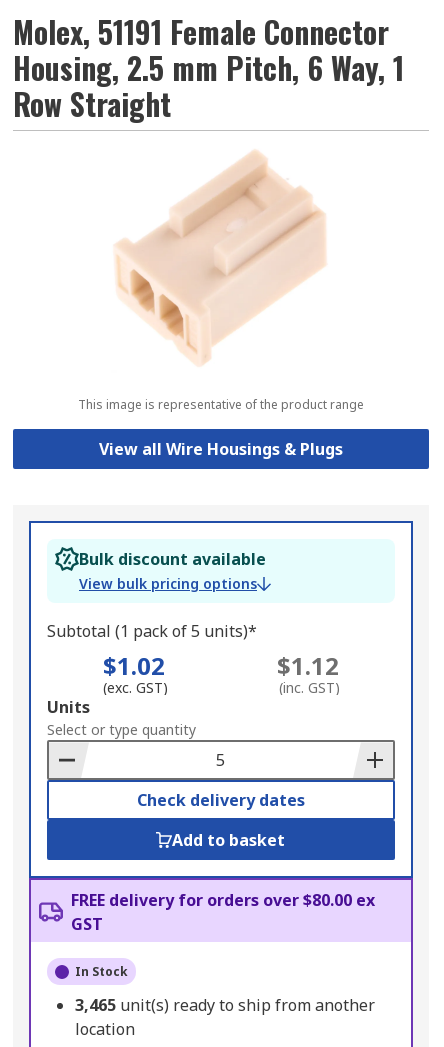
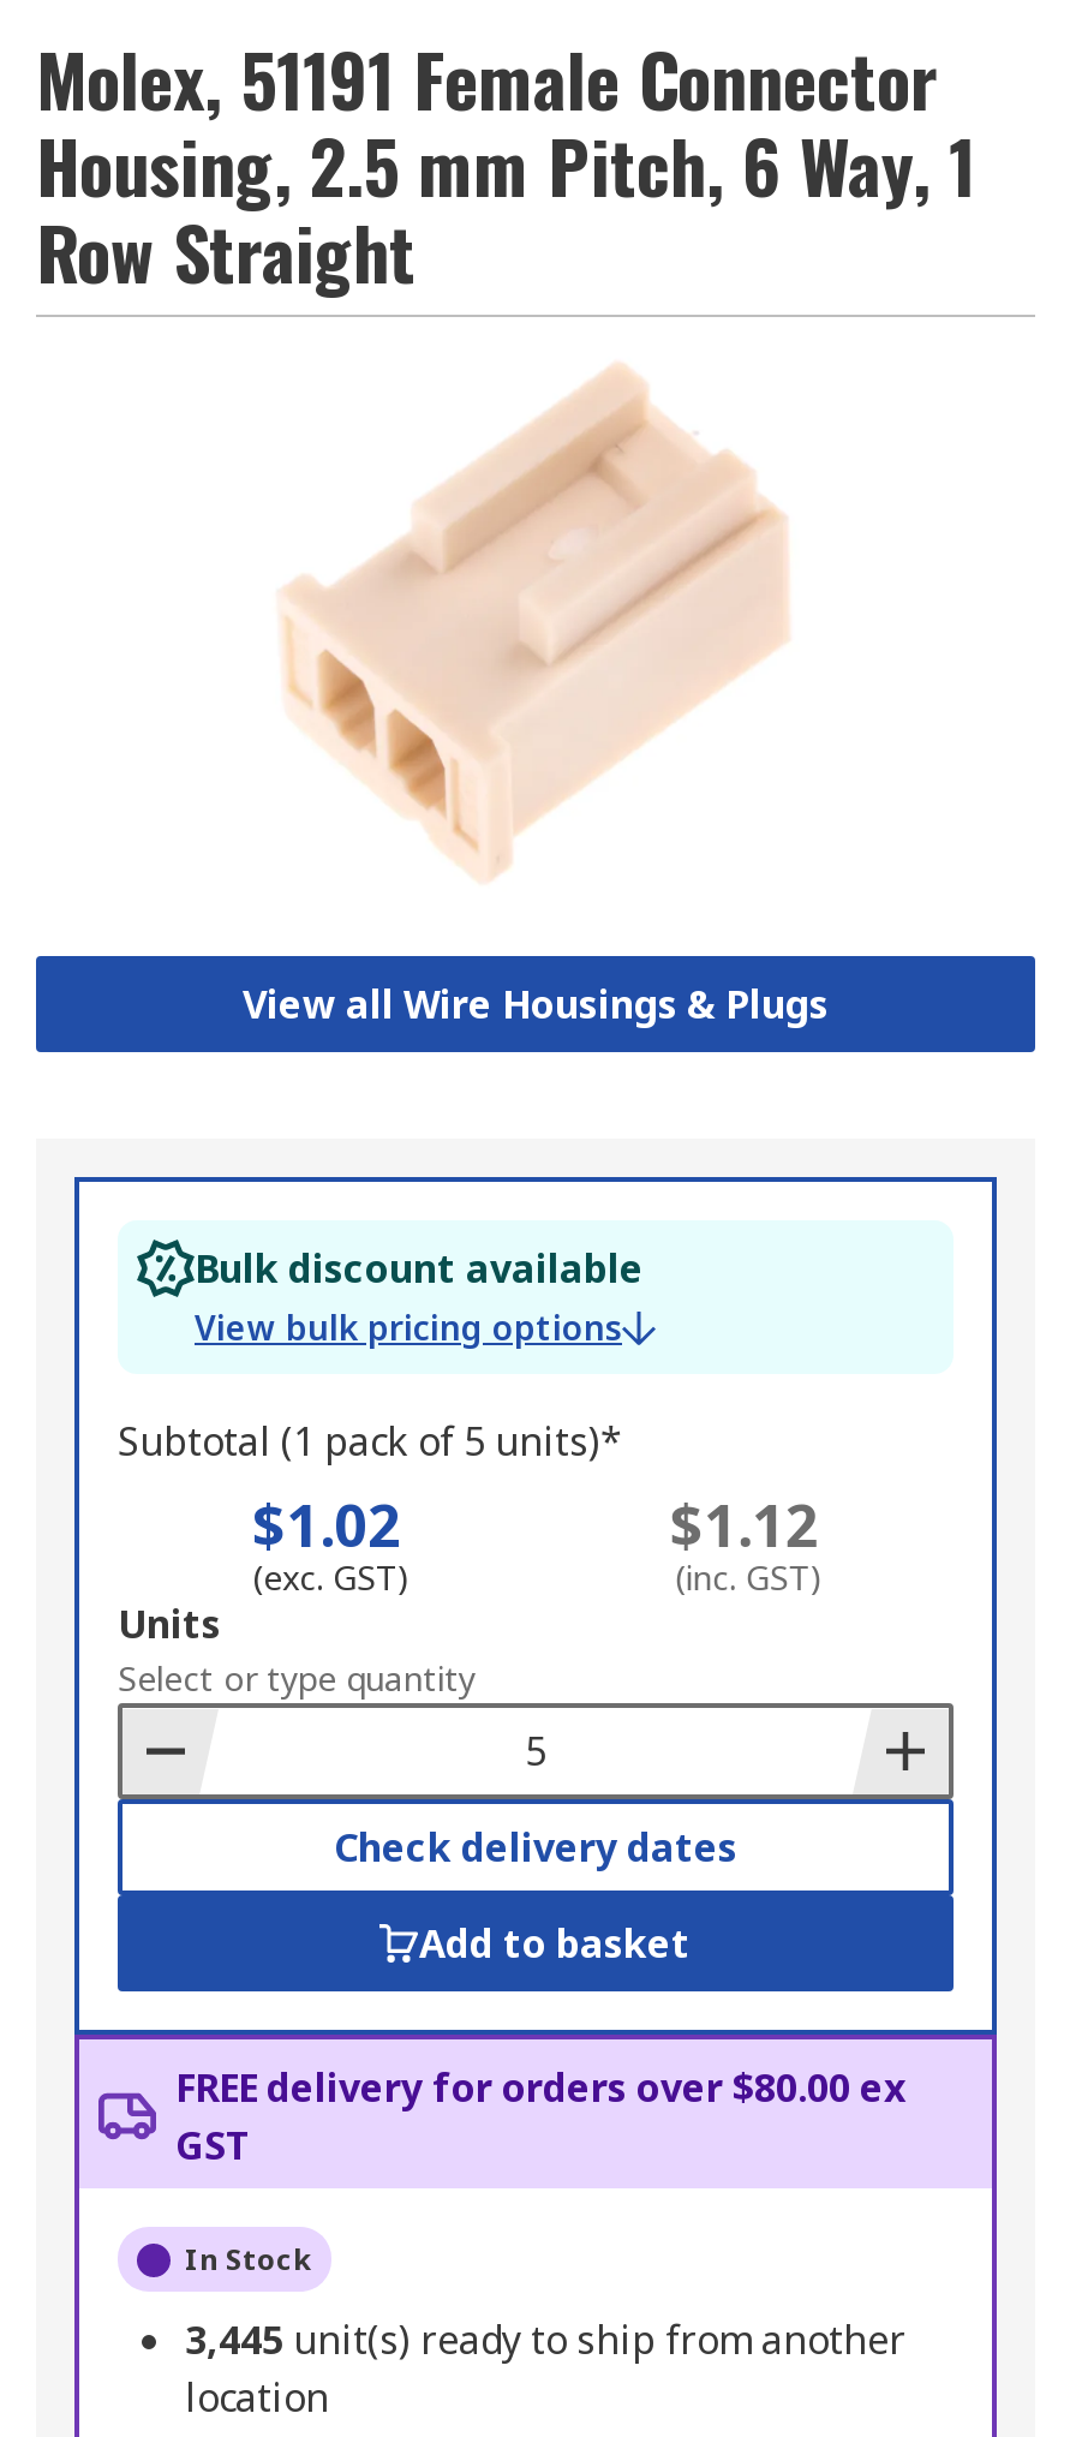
[78,396,364,413] This image is representative of the product range -> none
[75,994,375,1016] 3,465 unit(s) ready to ship from another -> [185,2314,905,2367] 3,445 unit(s) ready to ship from another

